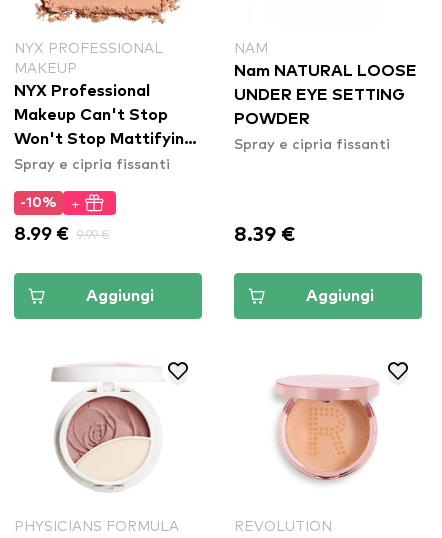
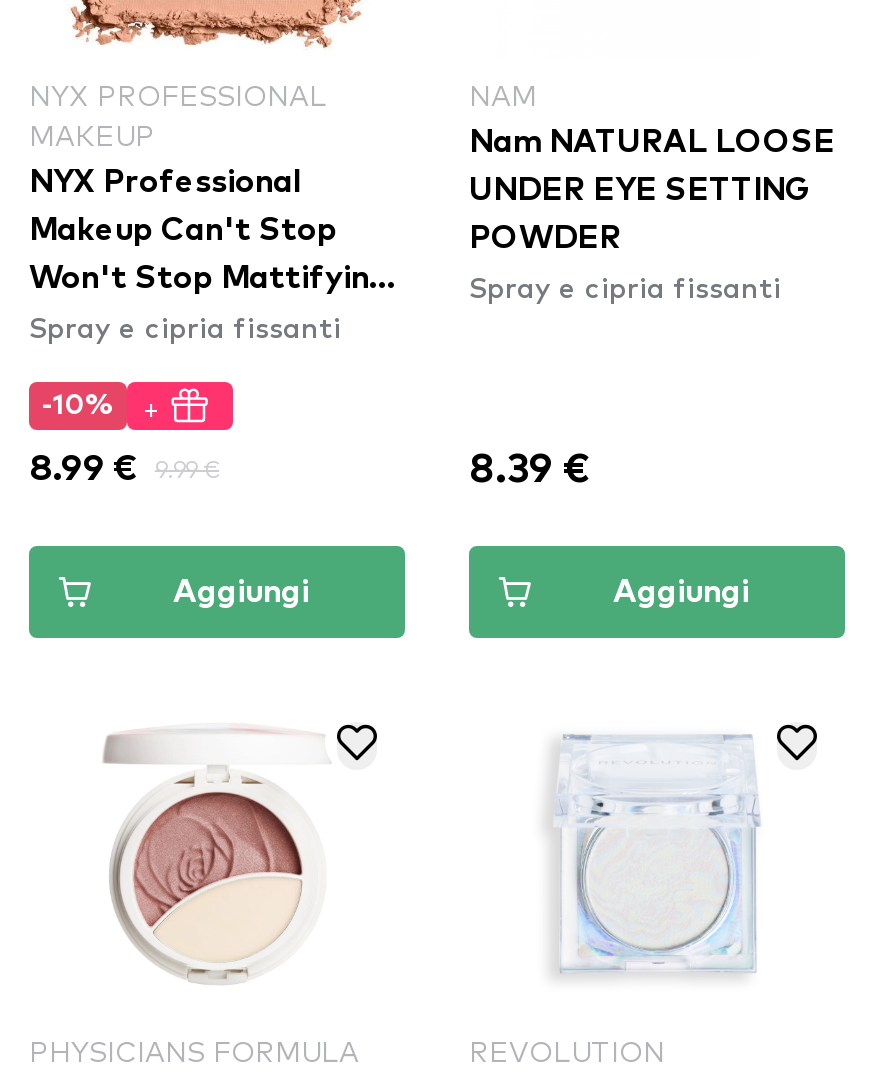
[273,367,379,489] [image] -> [545,732,761,980] [image]

